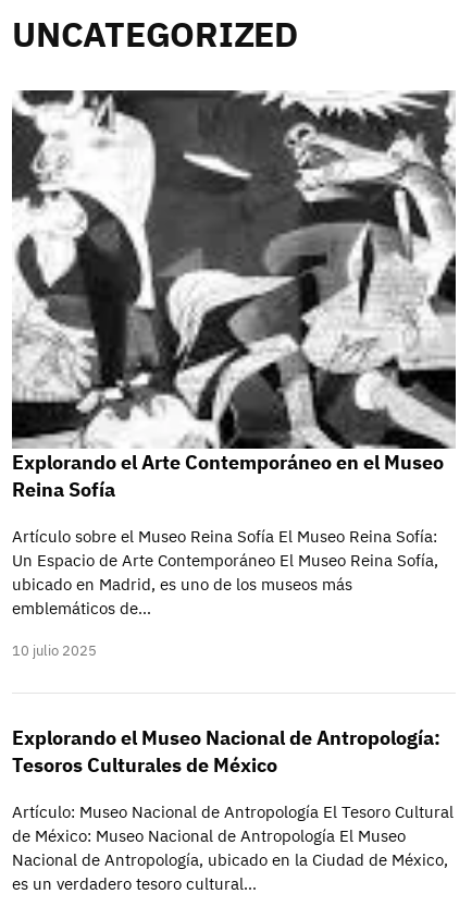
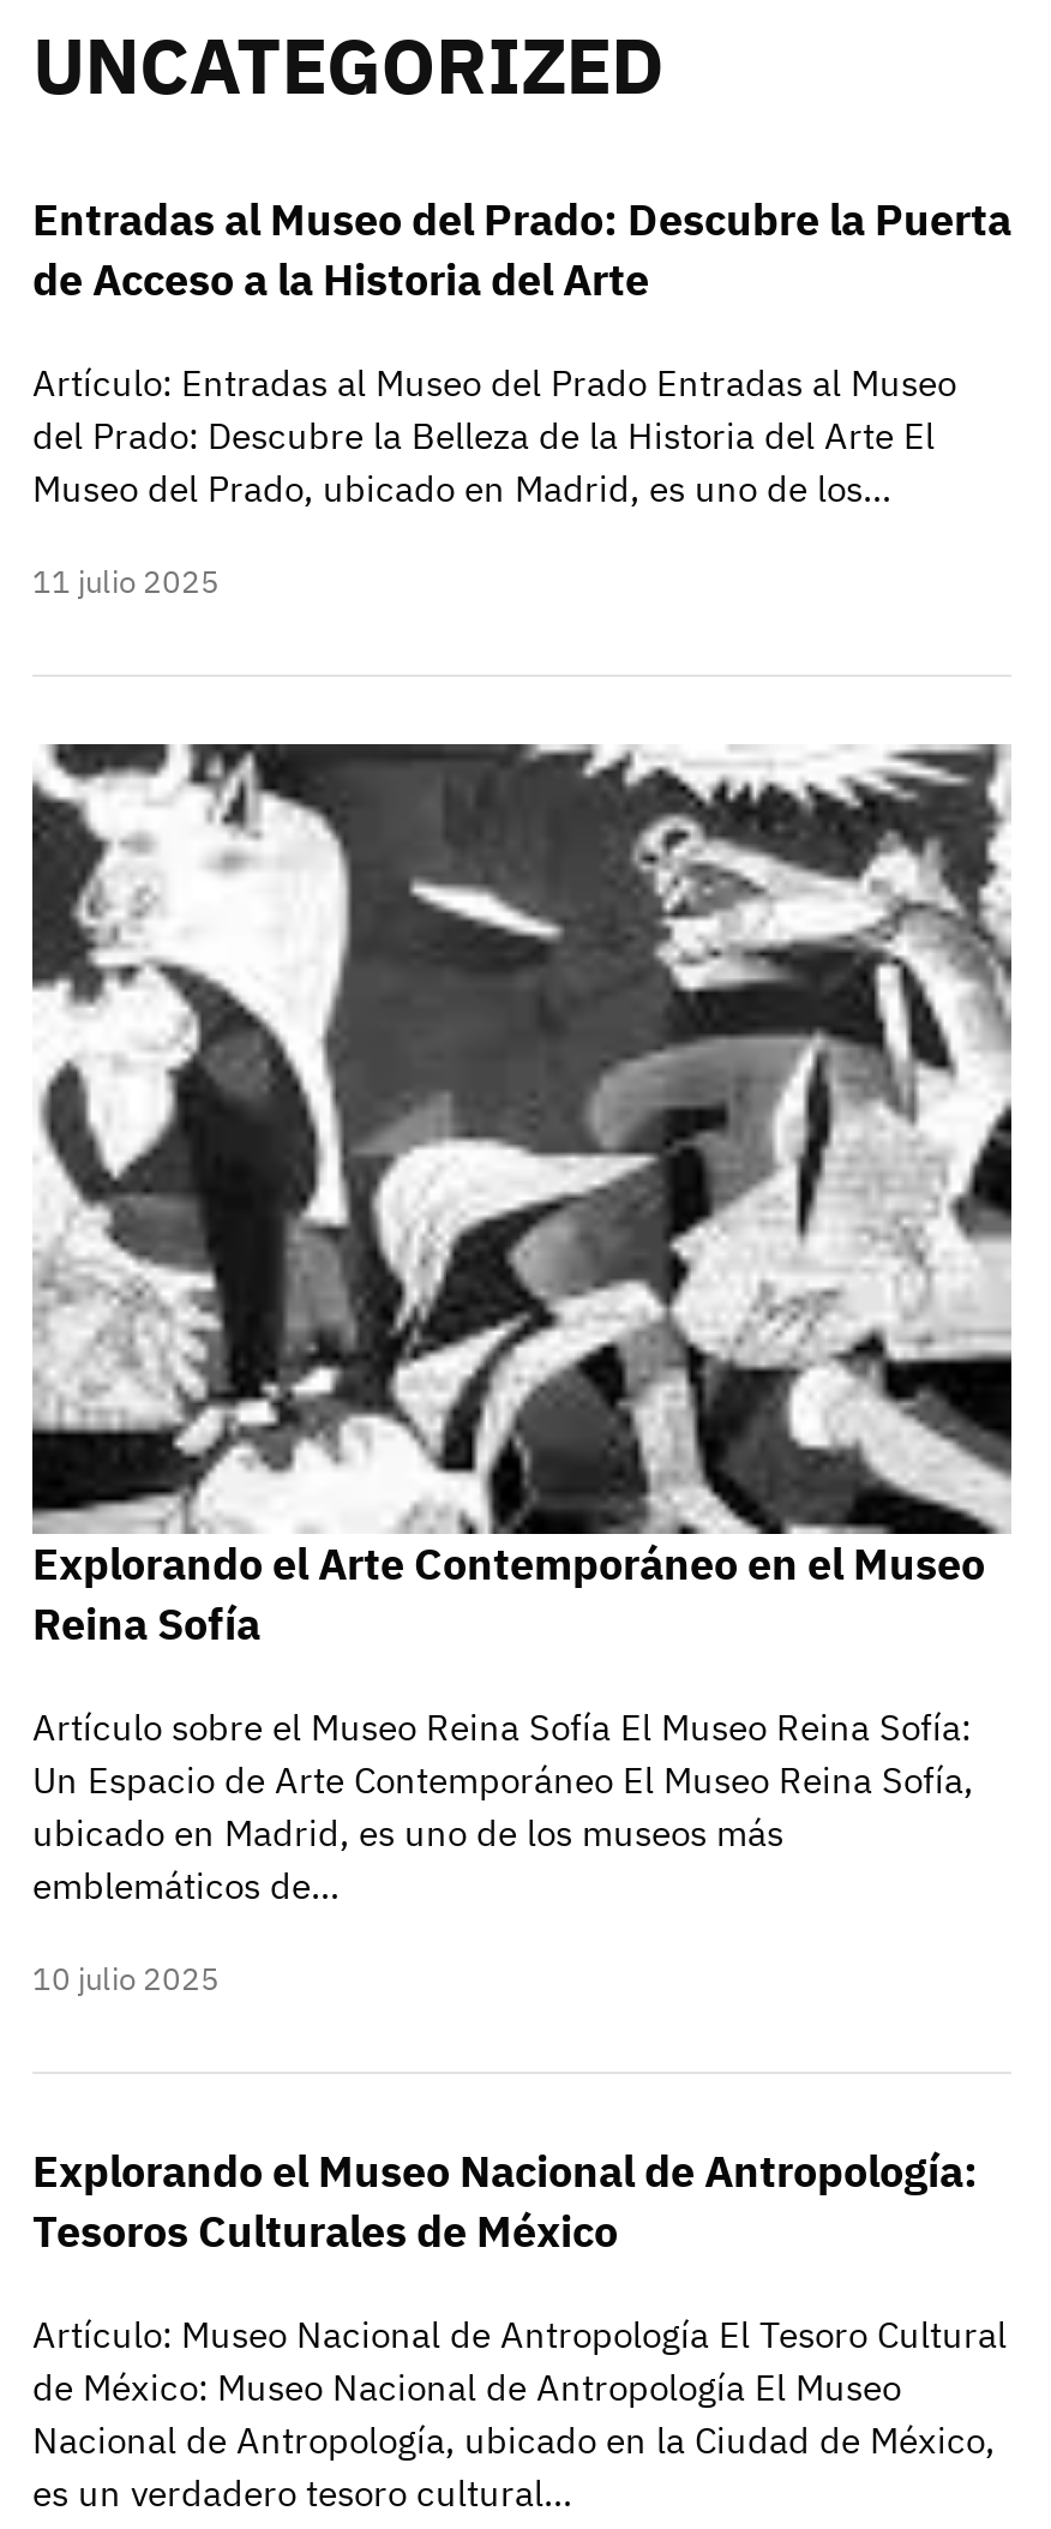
none -> [32,192,1011,603] Entradas al Museo del Prado: Descubre la Puerta | de Acceso a la Historia del Arte | Artículo: Entradas al Museo del Prado Entradas al Museo | del Prado: Descubre la Belleza de la Historia del Arte El | Museo del Prado, ubicado en Madrid, es uno de los… | 11 julio 2025

